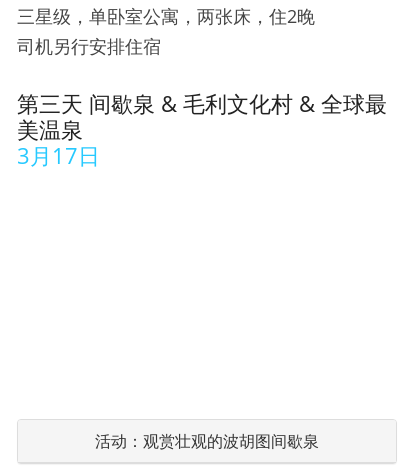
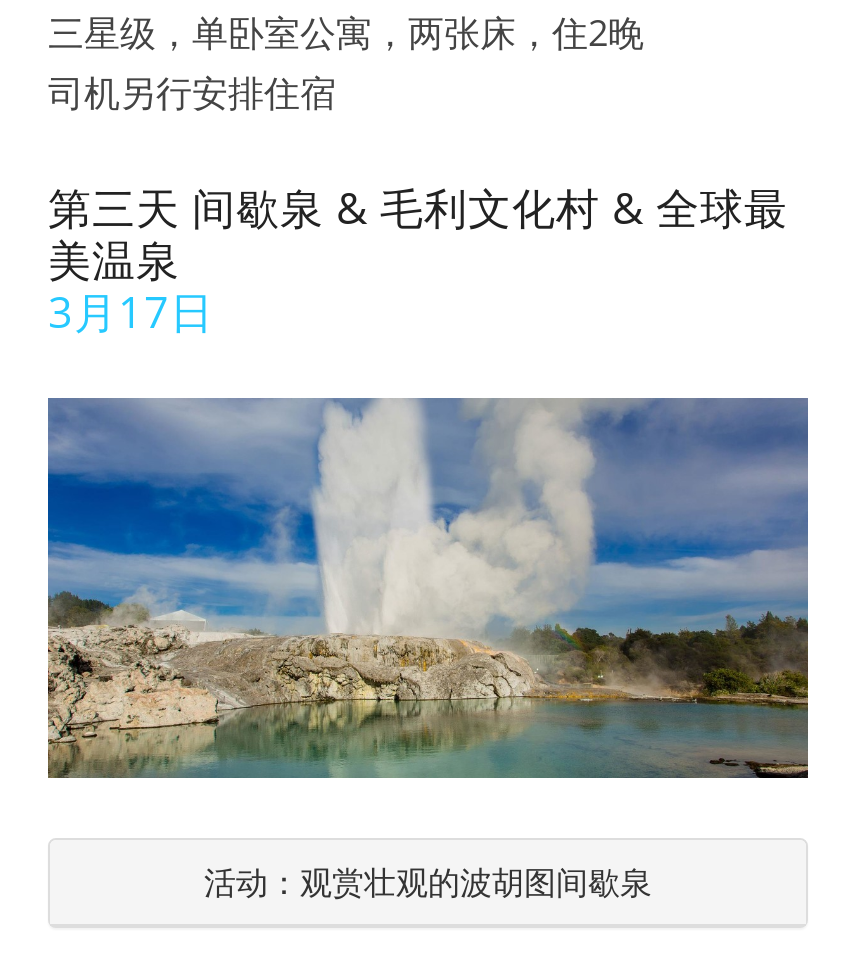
none -> [46,396,810,780] [image]

